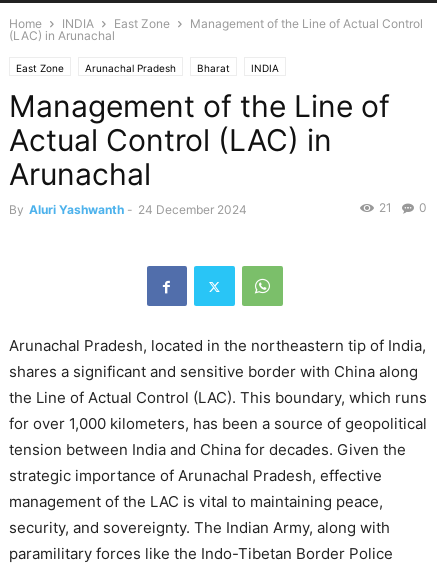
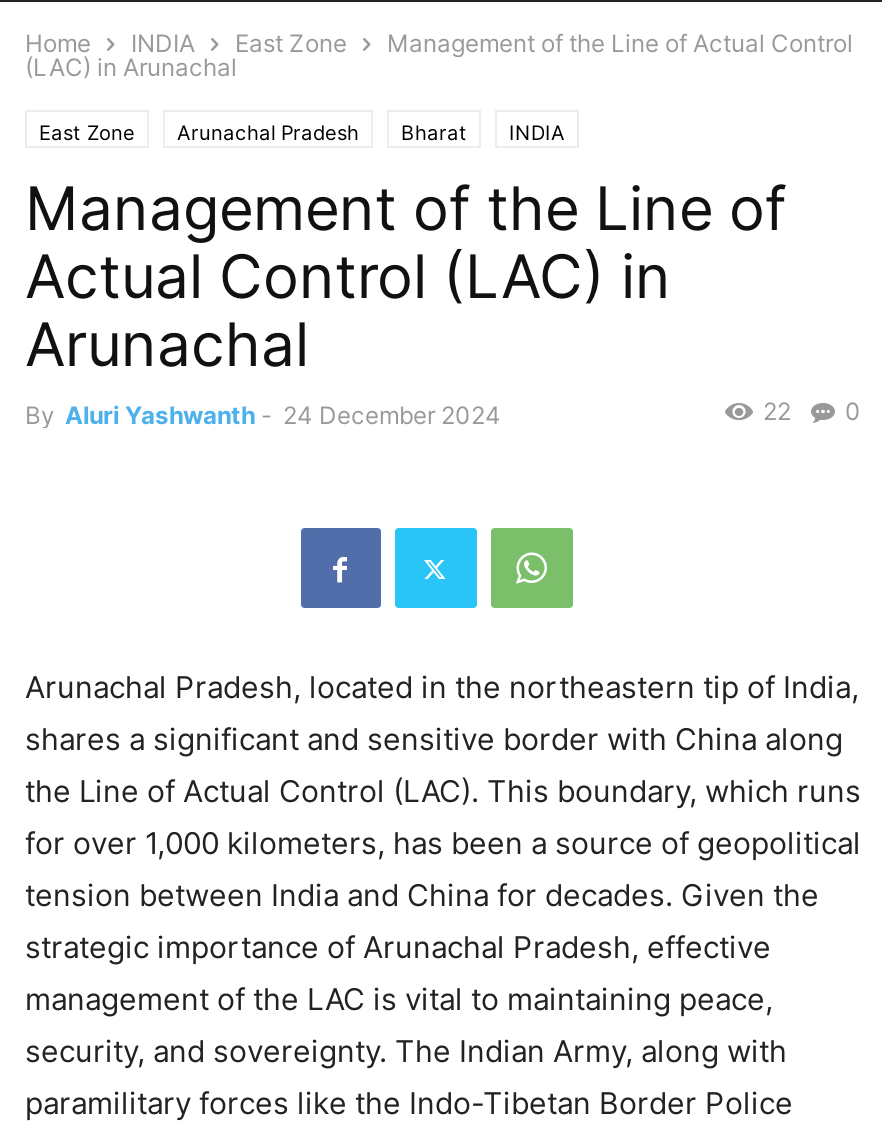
[379,200,427,215] 21 0 -> [763,396,861,426] 22 0

